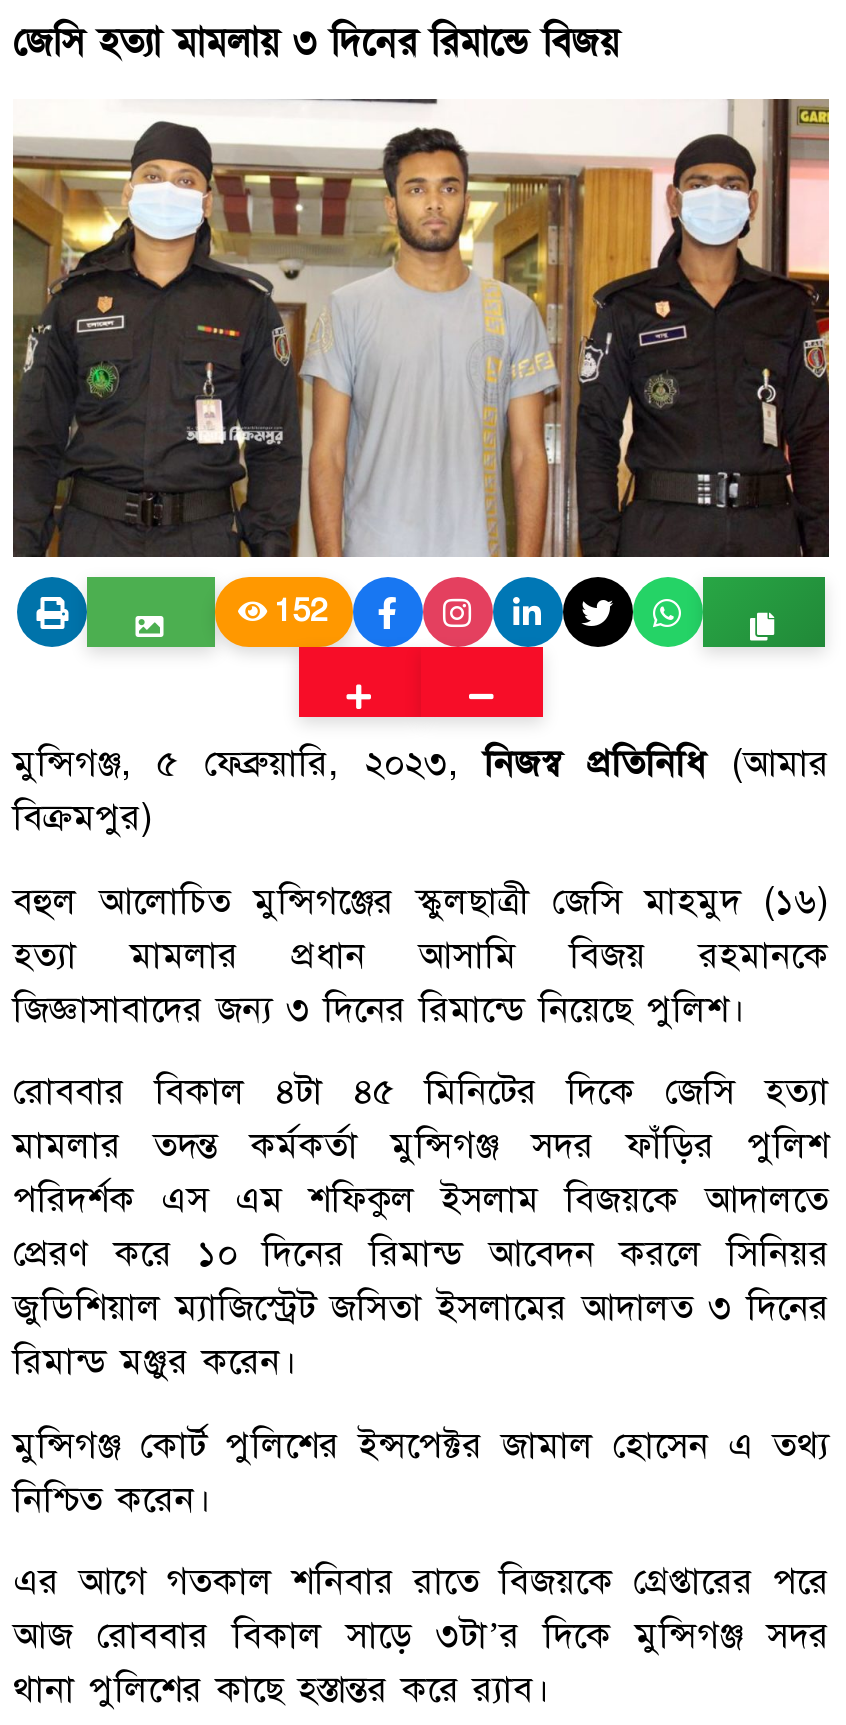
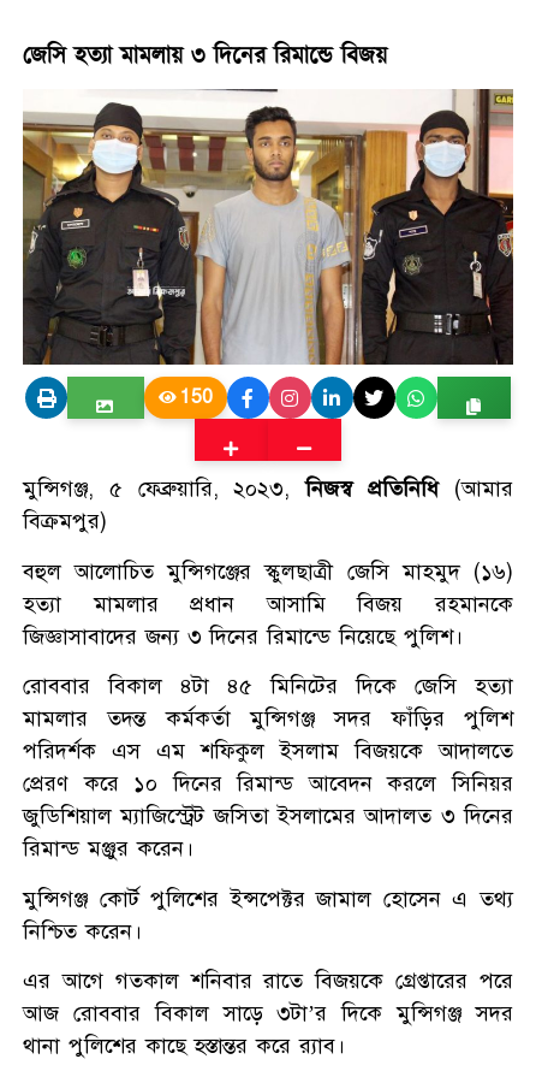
[274,592,328,632] 152 -> [180,386,212,410] 150

